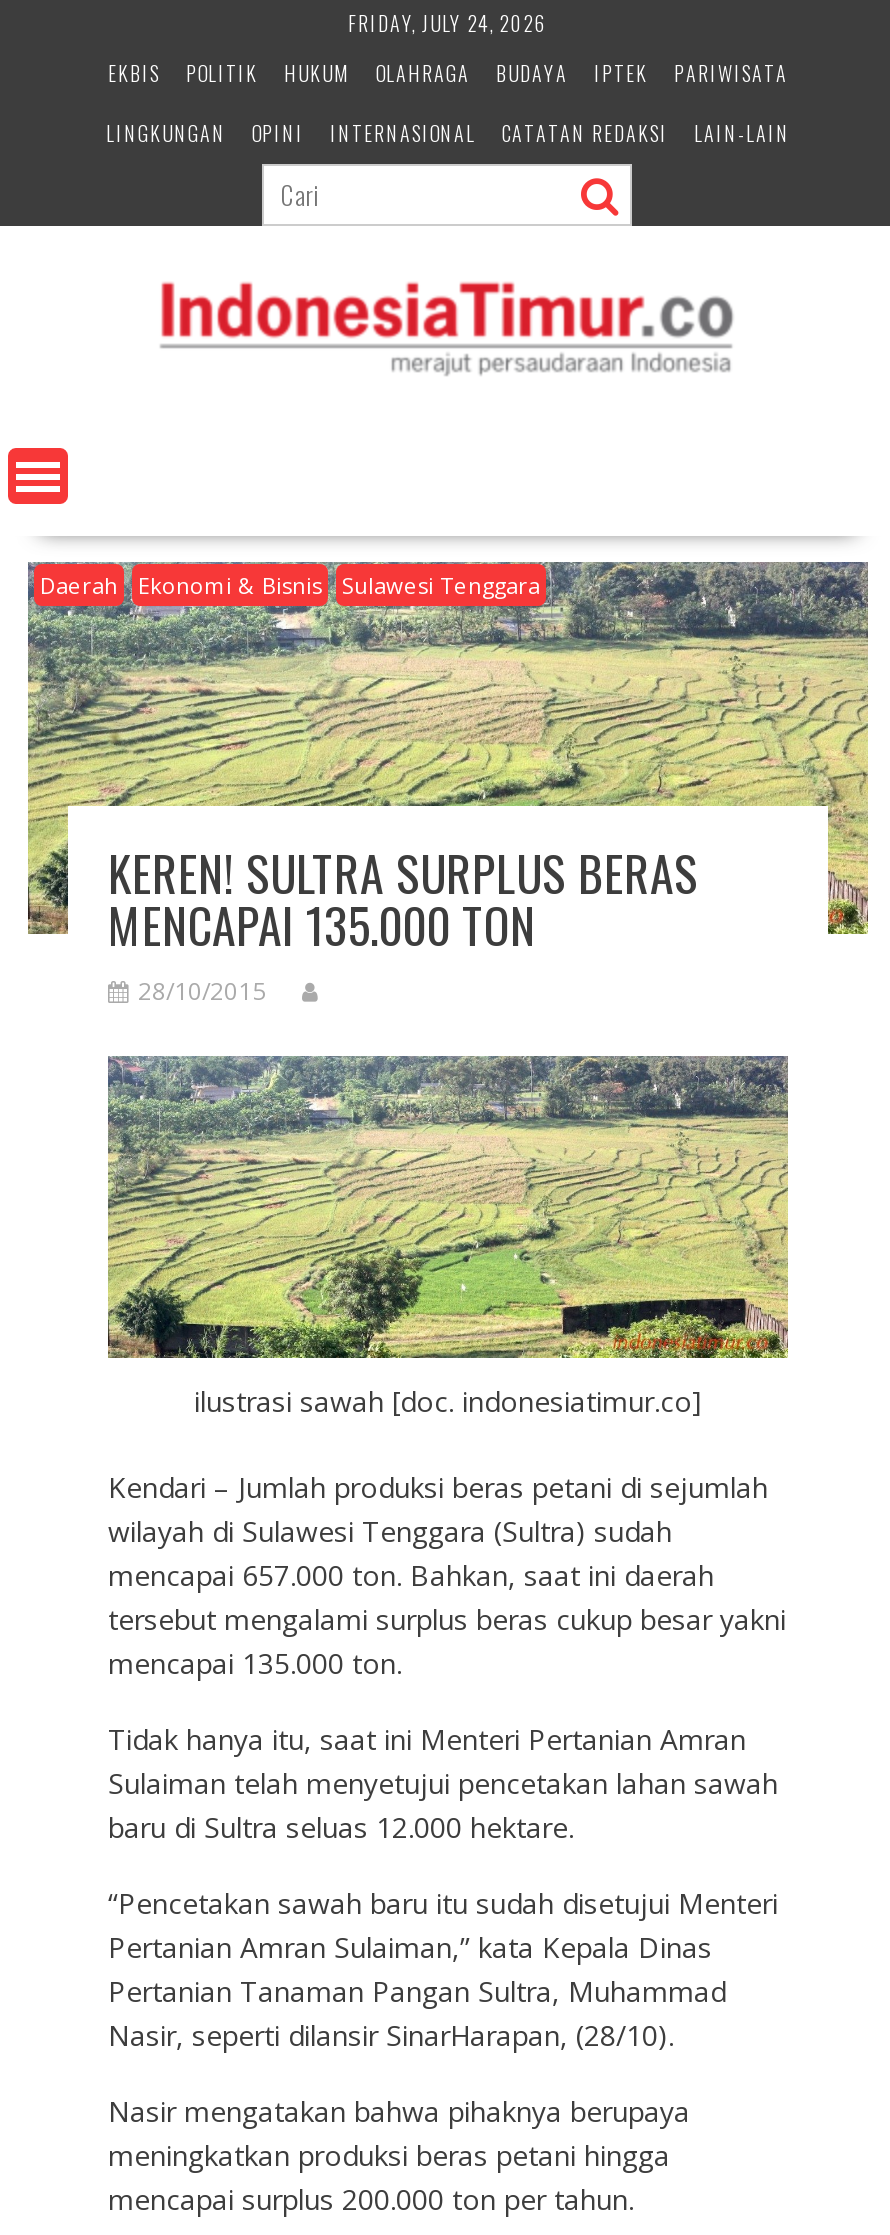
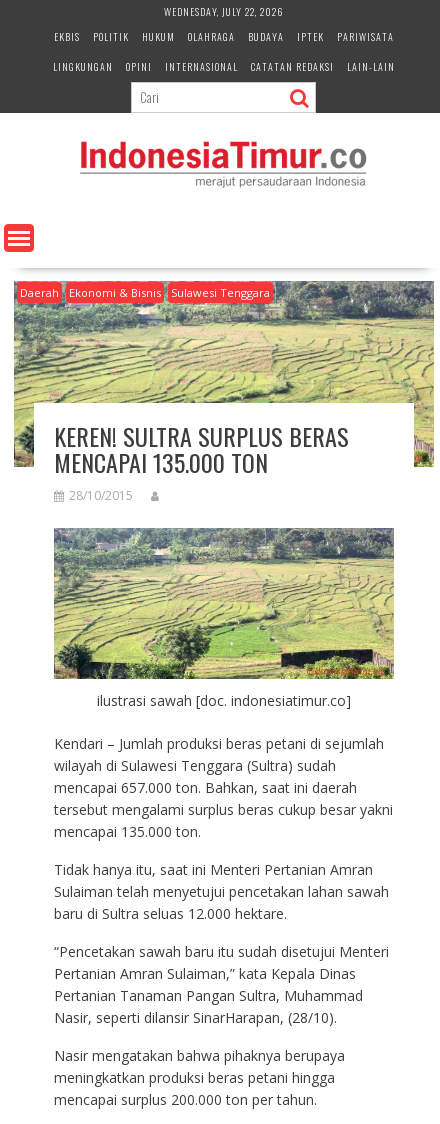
[348,8,548,38] FRIDAY, JULY 24, 2026 -> [164,4,284,19] WEDNESDAY, JULY 22, 2026

